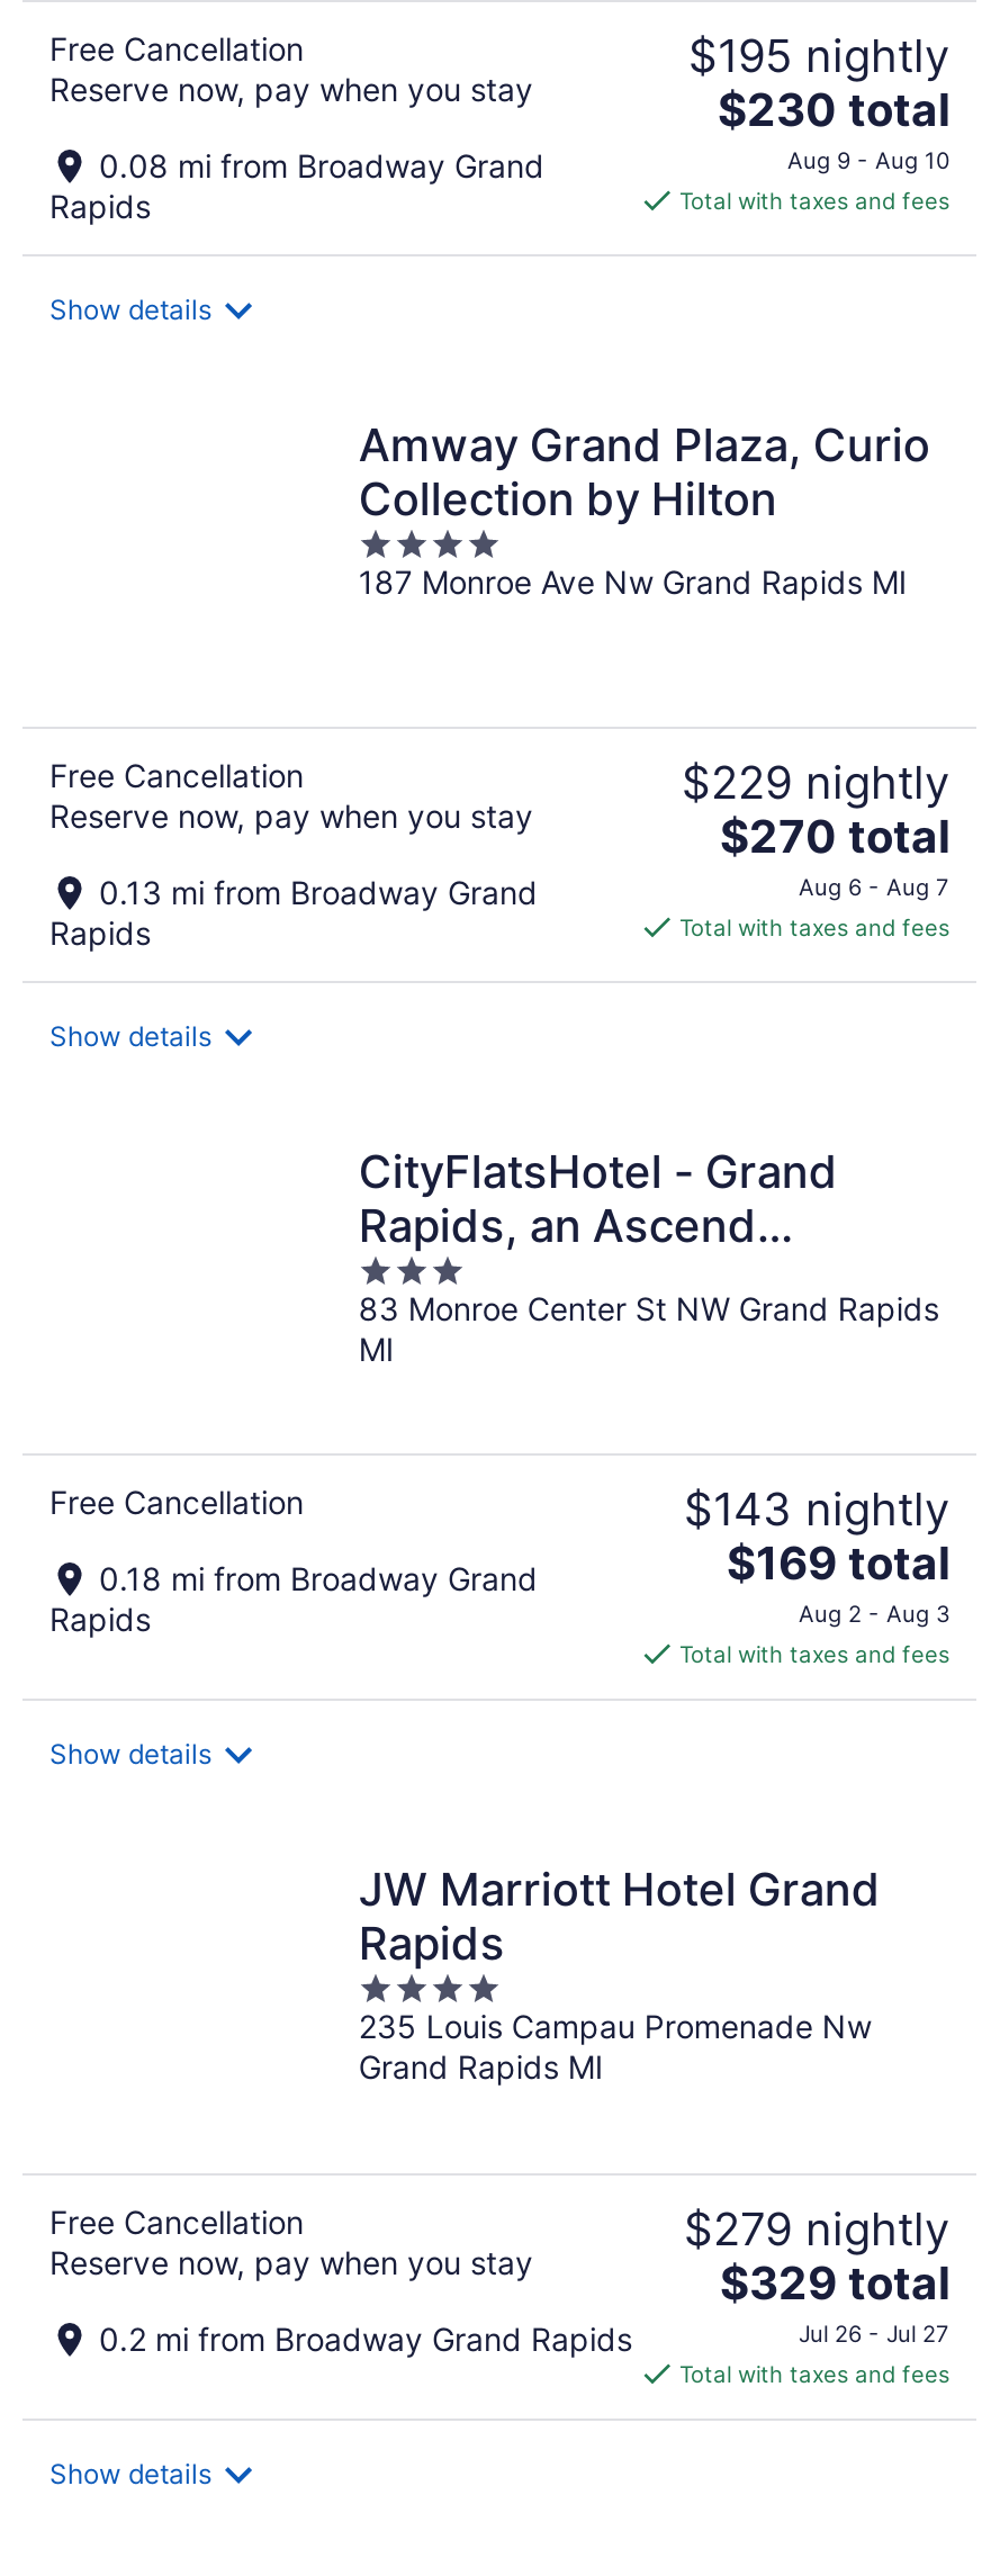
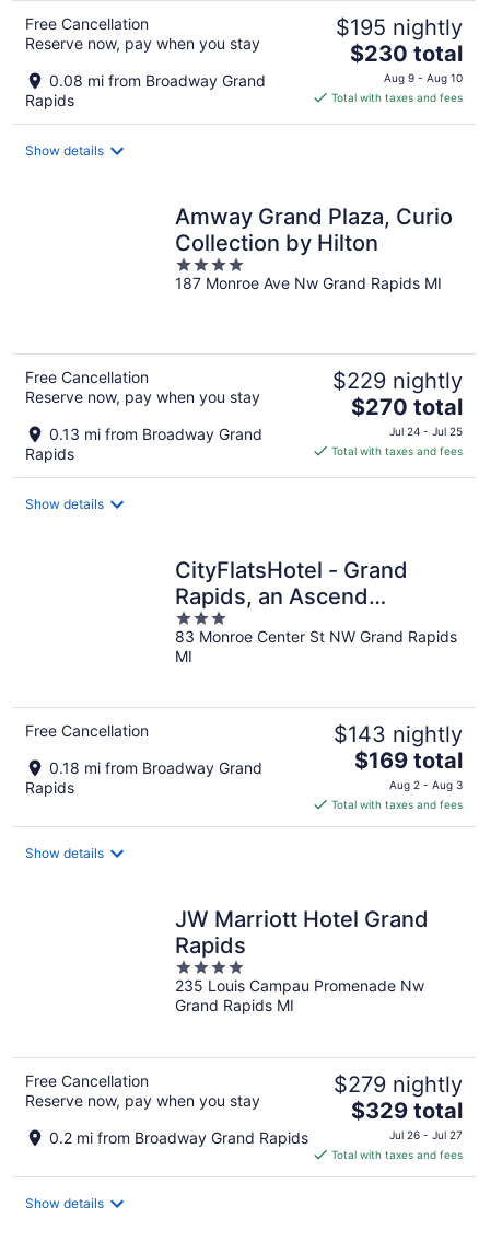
[799,873,949,900] Aug 6 - Aug 7 -> [389,425,463,438] Jul 24 - Jul 25

